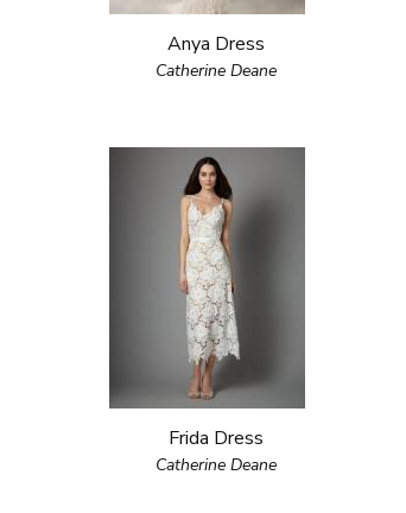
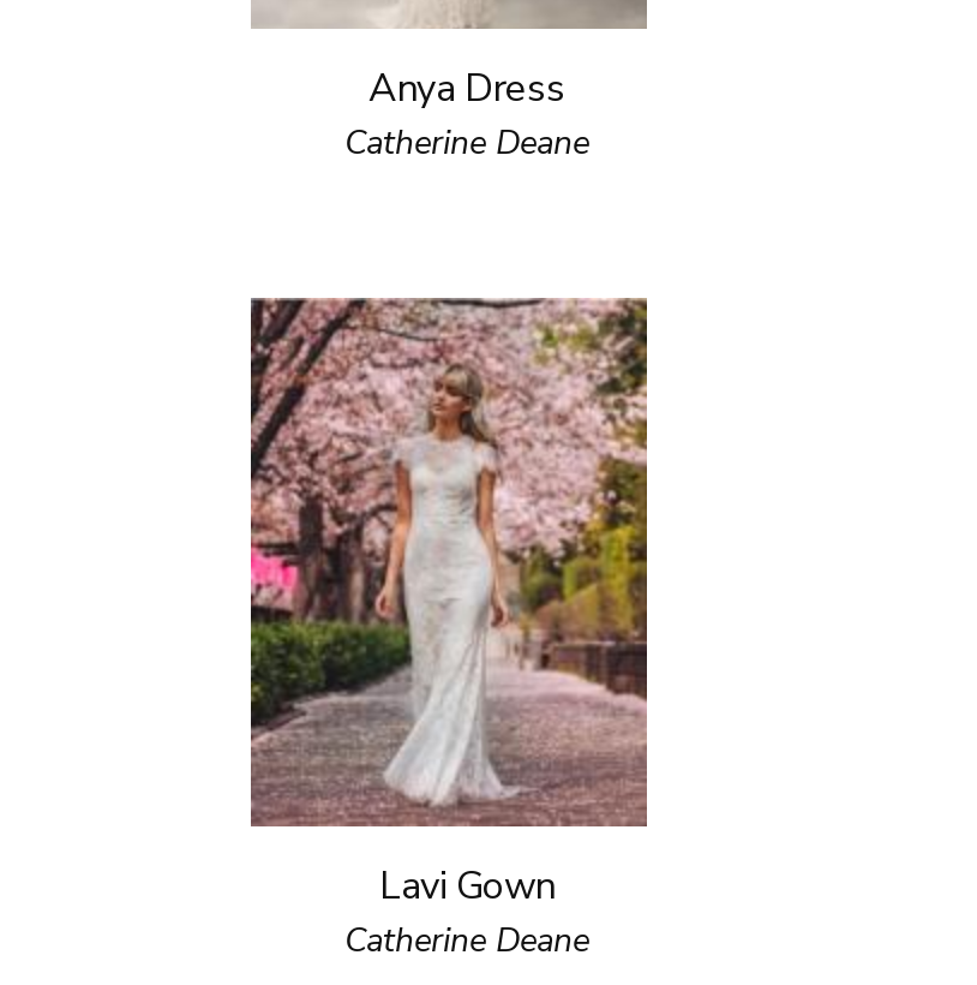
[108,146,306,451] [image] | Frida Dress -> [248,298,649,913] [image] | Lavi Gown

